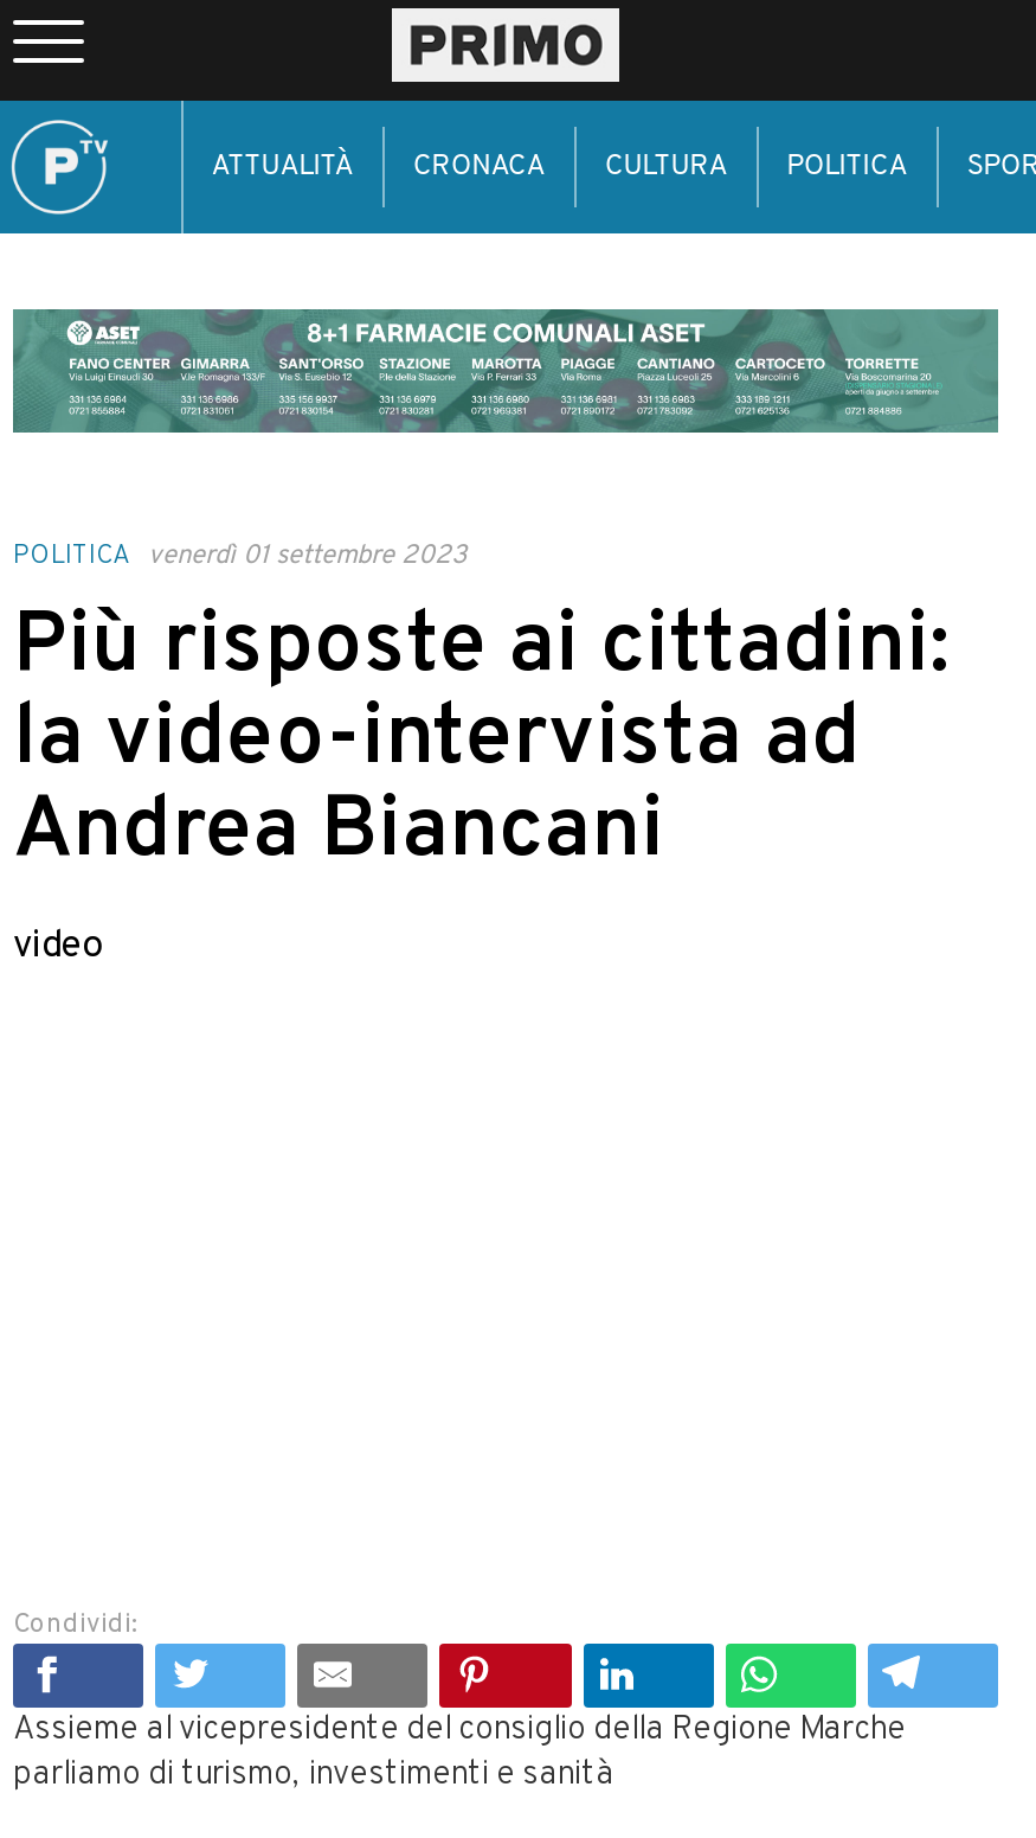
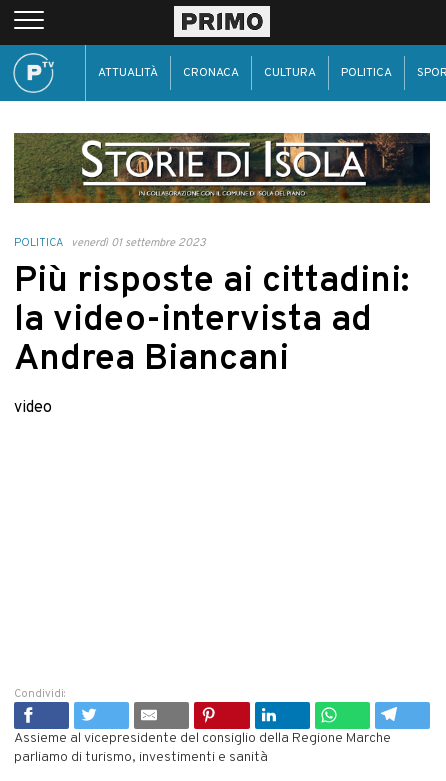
[13,307,1000,461] [image] -> [13,132,431,204] [image]

